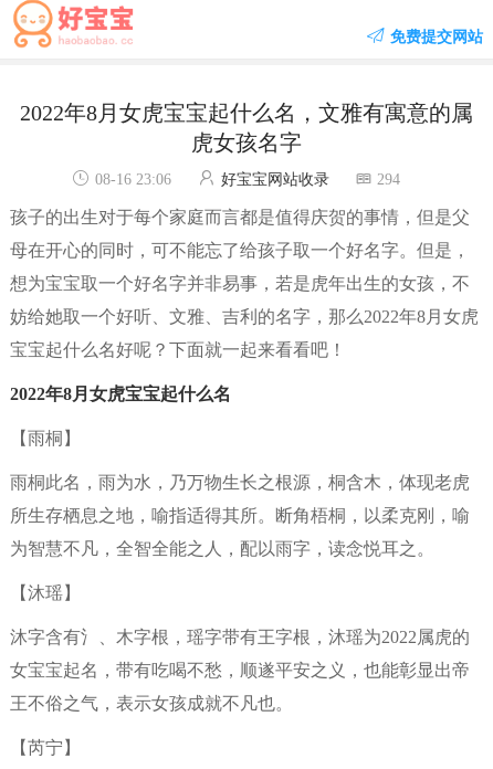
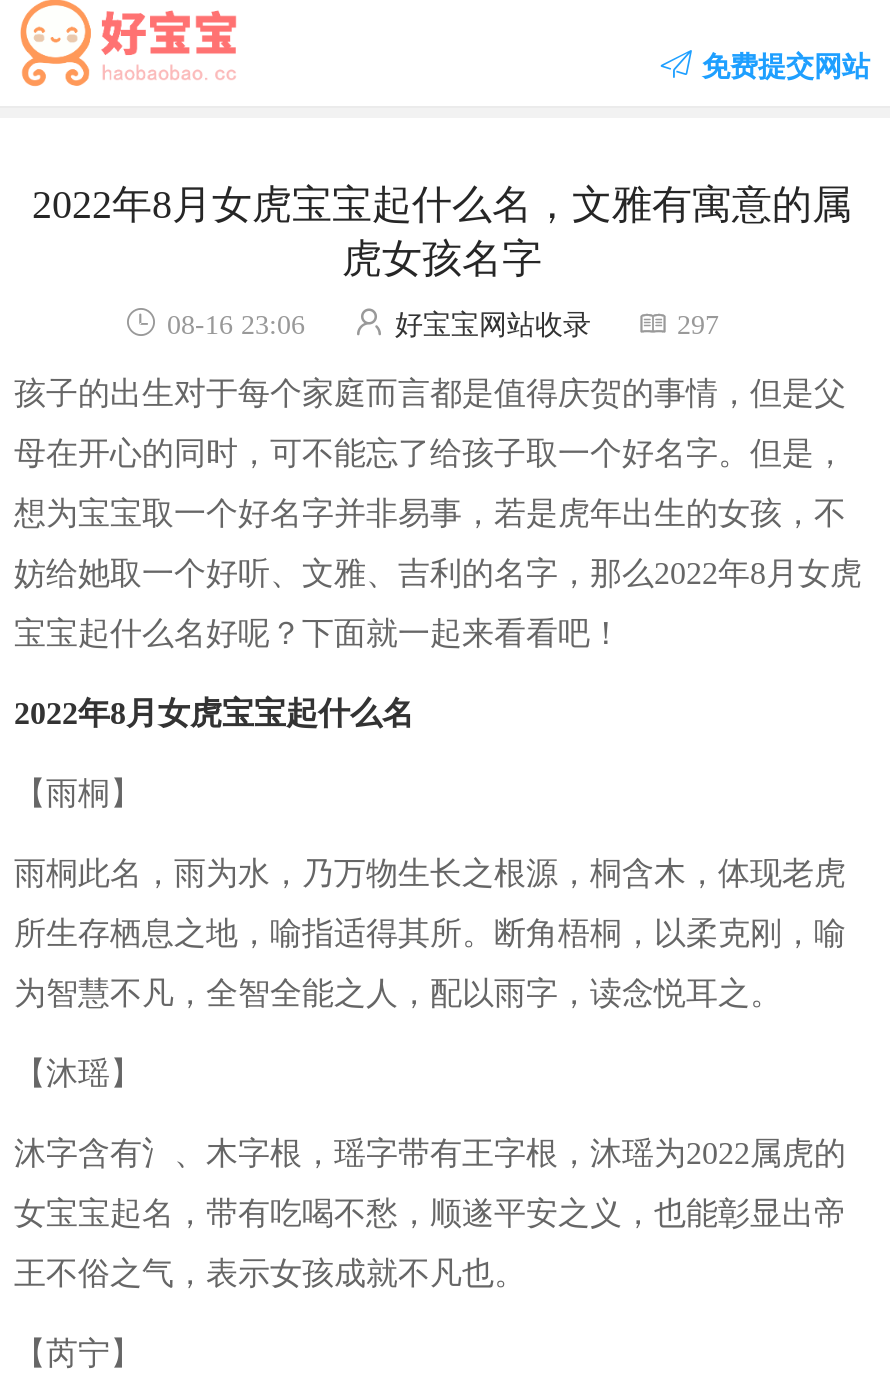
[376,171,400,188] 294 -> [677,310,719,340] 297

